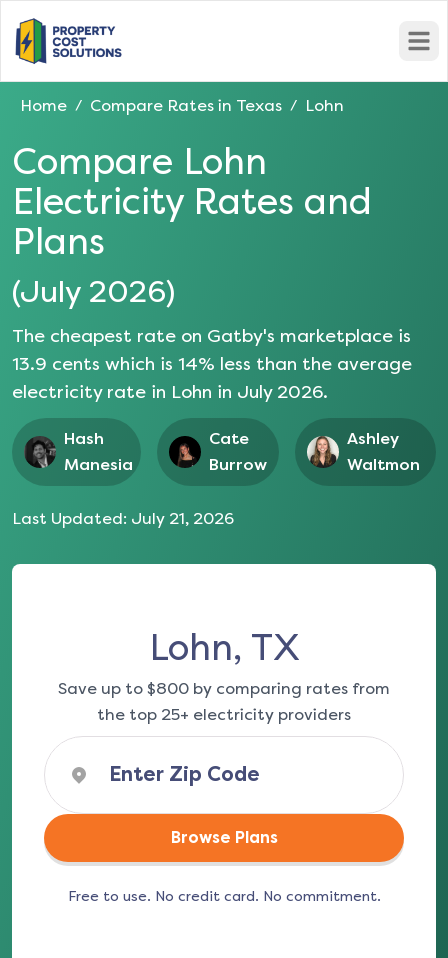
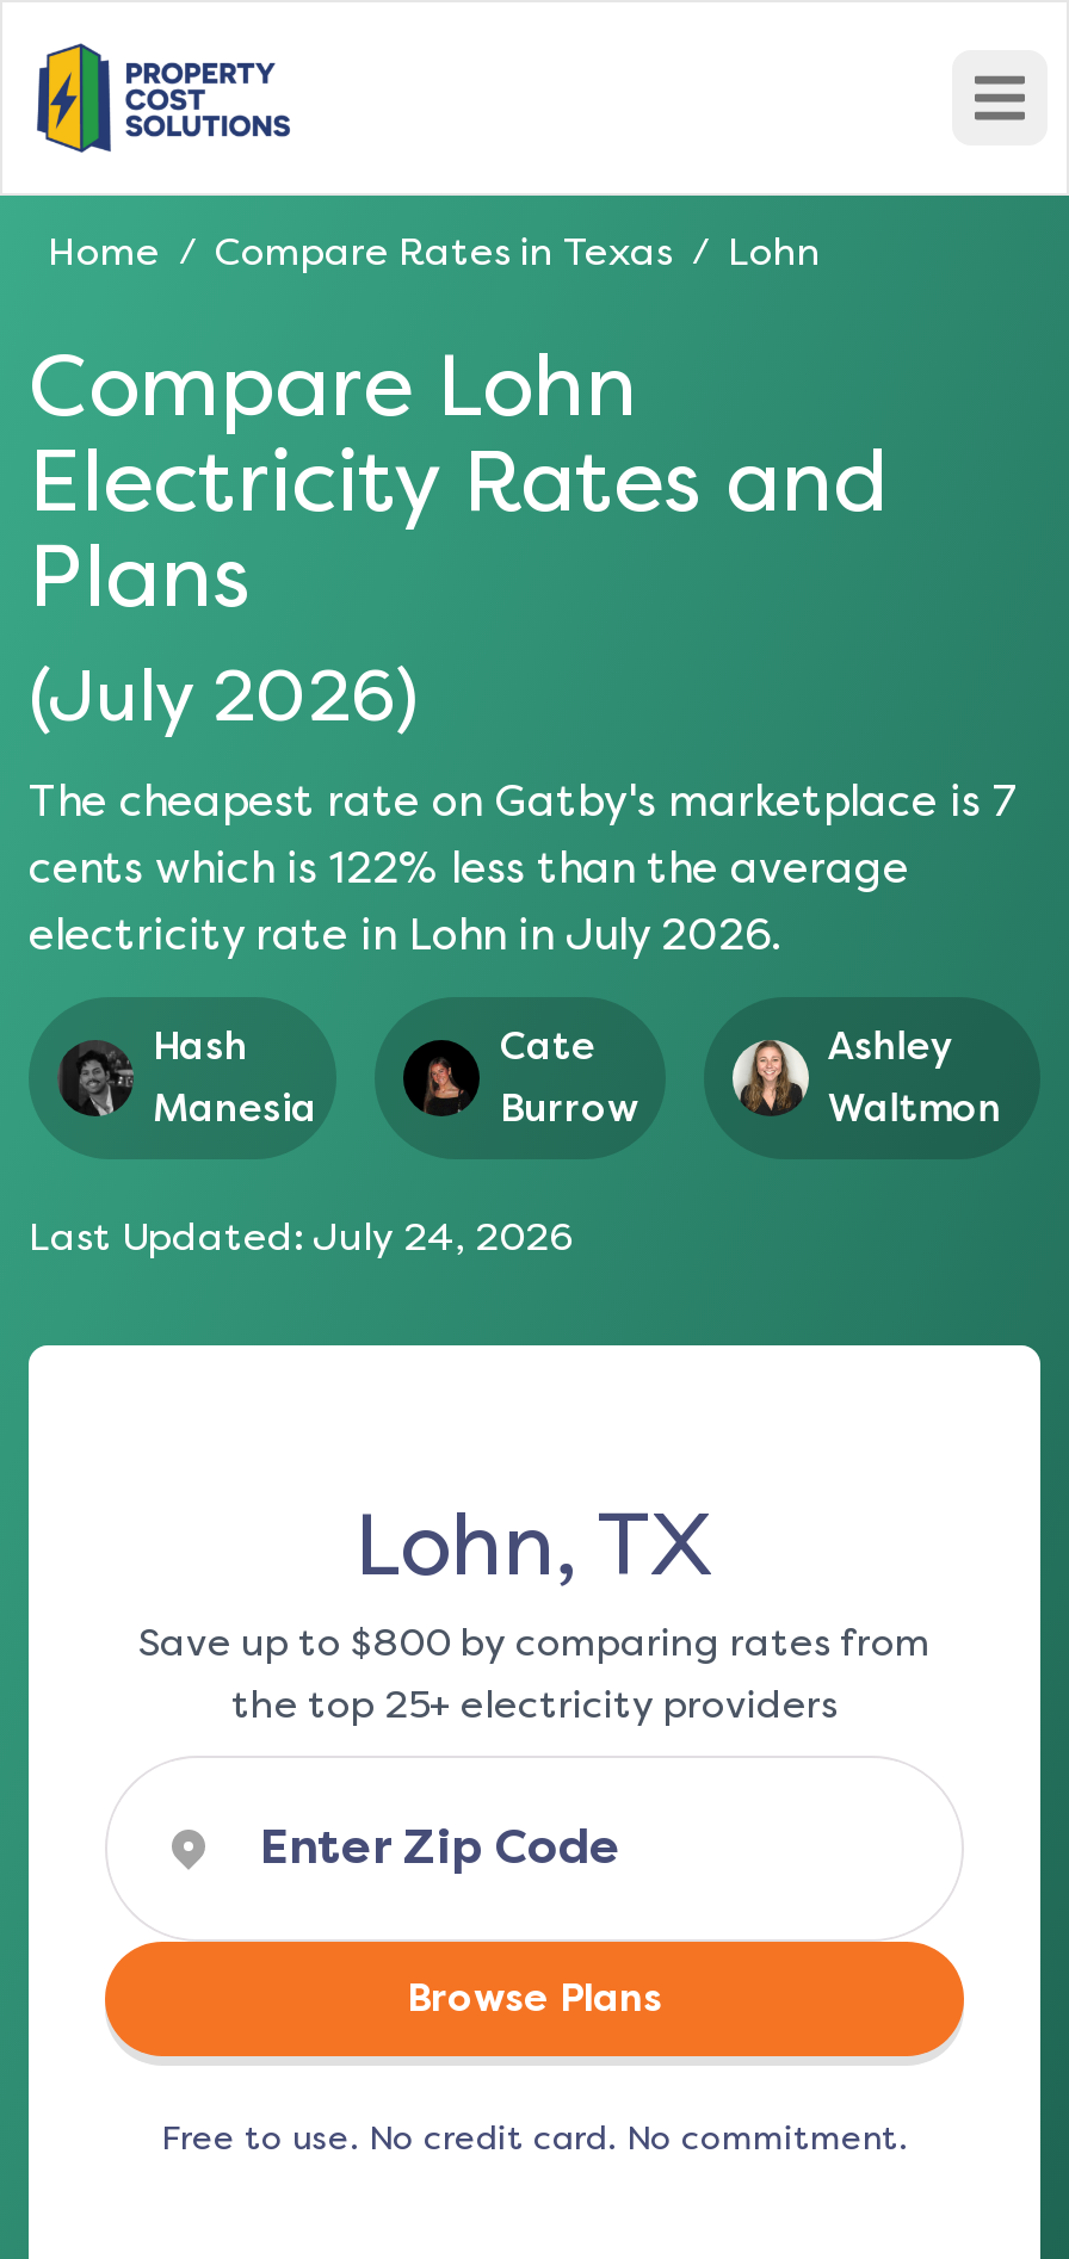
[12,325,412,375] The cheapest rate on Gatby's marketplace is | 13.9 cents which is 14% less than the average -> [29,775,1019,895] The cheapest rate on Gatby's marketplace is 7 | cents which is 122% less than the average
[12,509,234,528] Last Updated: July 21, 2026 -> [29,1214,573,1260] Last Updated: July 24, 2026

